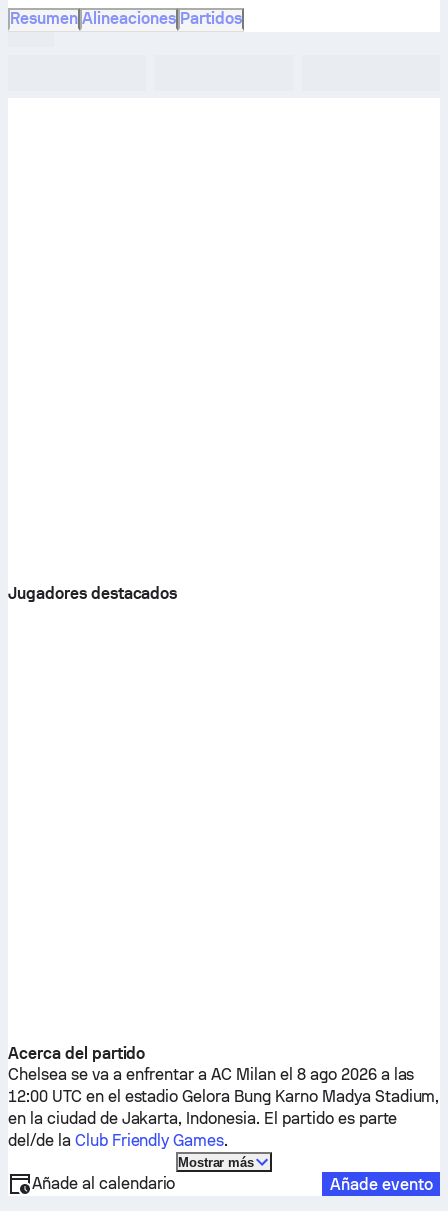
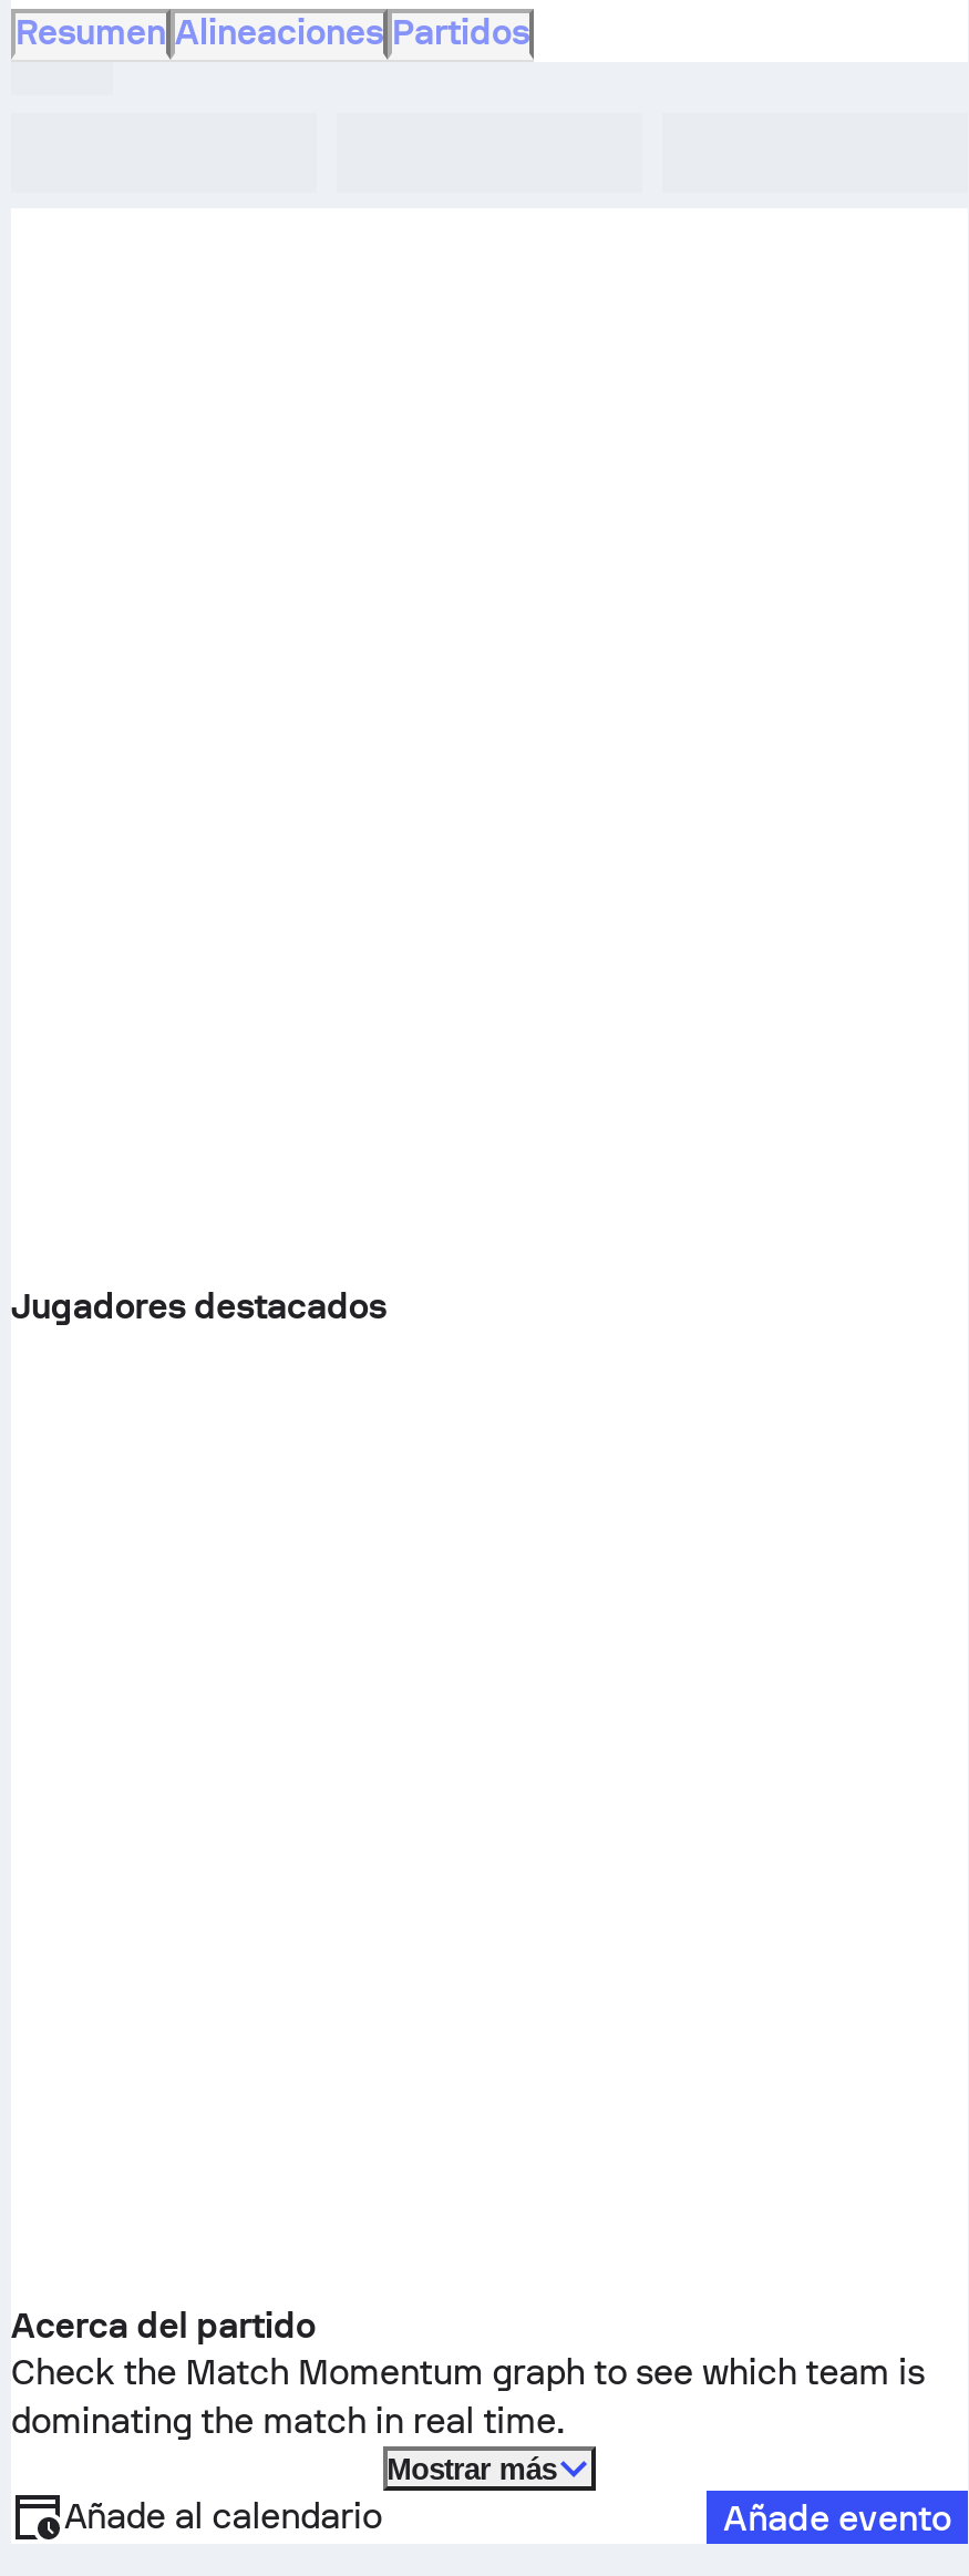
[8,1065,439,1150] Chelsea se va a enfrentar a AC Milan el 8 ago 2026 a las | 12:00 UTC en el estadio Gelora Bung Karno Madya Stadium, | en la ciudad de Jakarta, Indonesia. El partido es parte | del/de la Club Friendly Games. -> [11,2351,925,2442] Check the Match Momentum graph to see which team is | dominating the match in real time.

